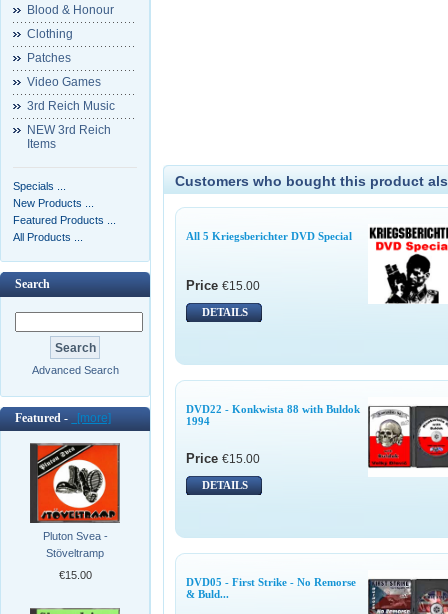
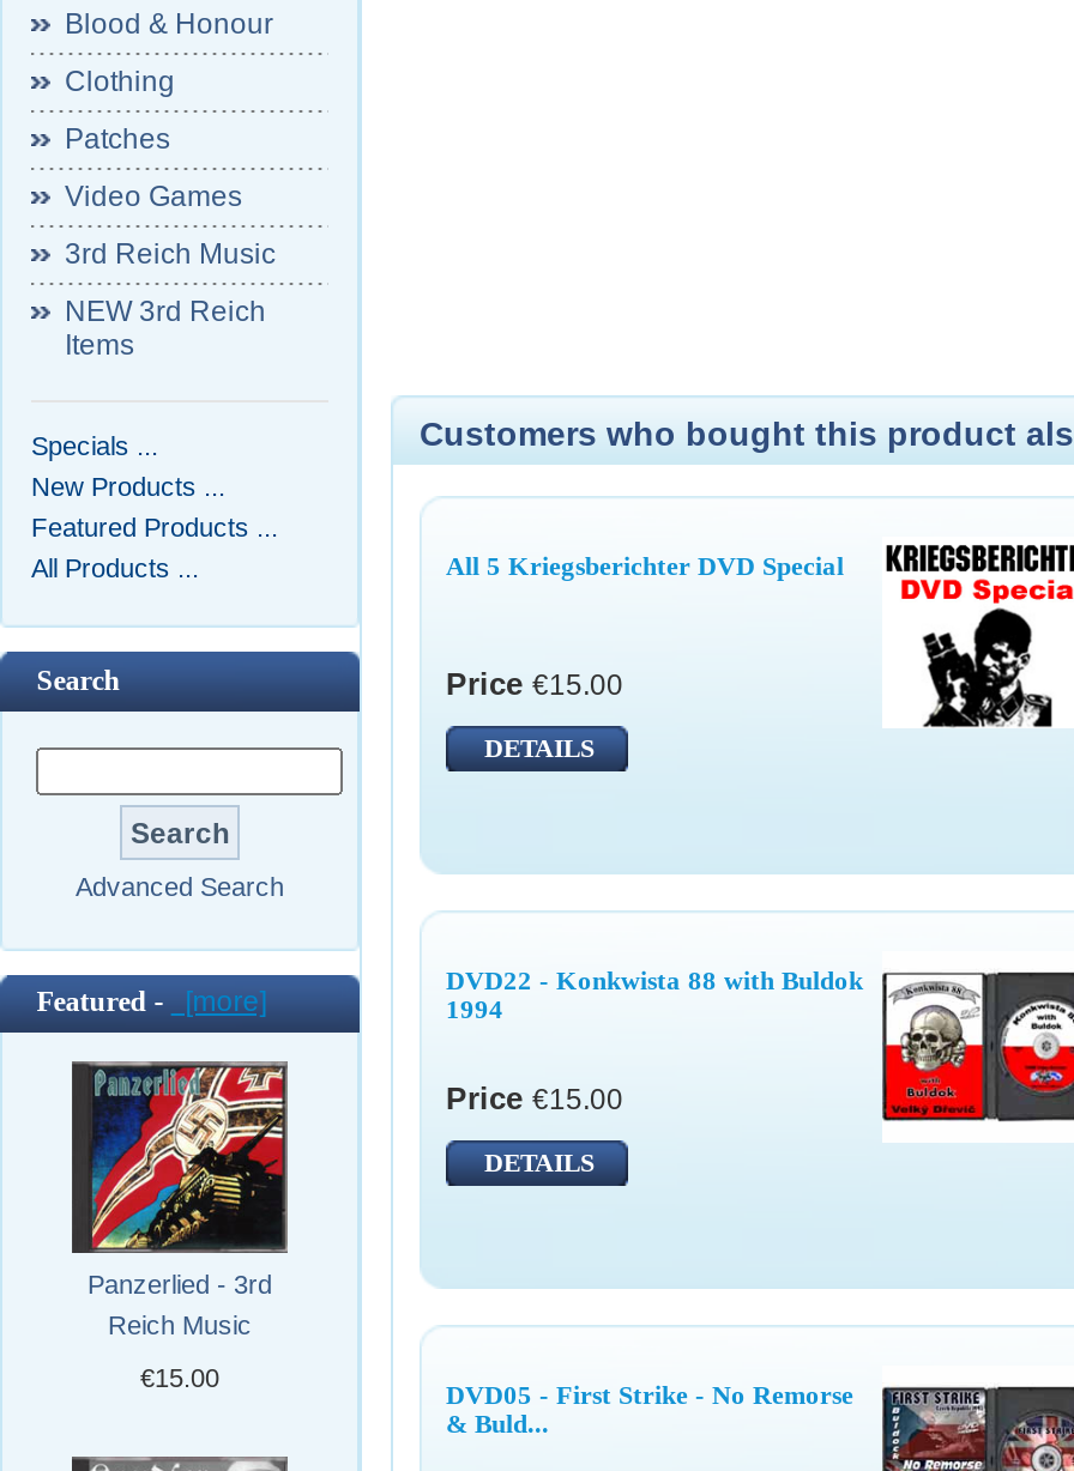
[37,444,119,559] [image] | Pluton Svea - | Stöveltramp -> [88,1064,285,1340] [image] | Panzerlied - 3rd | Reich Music

